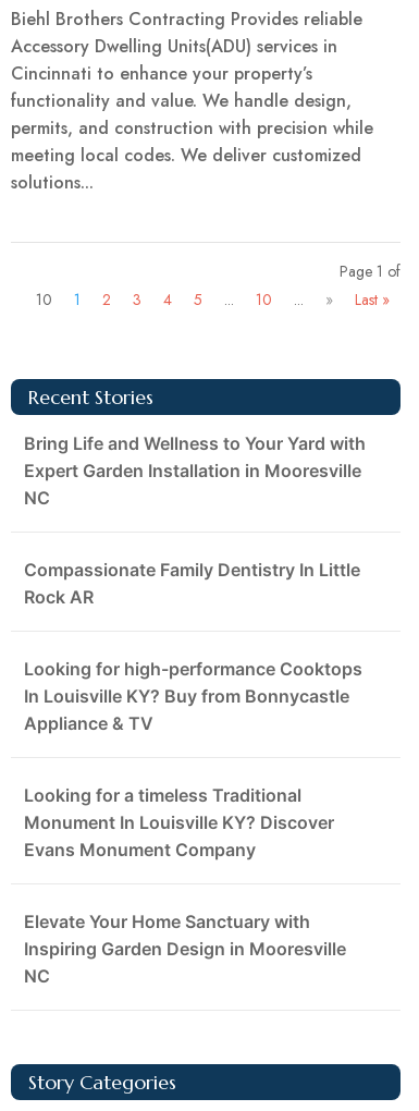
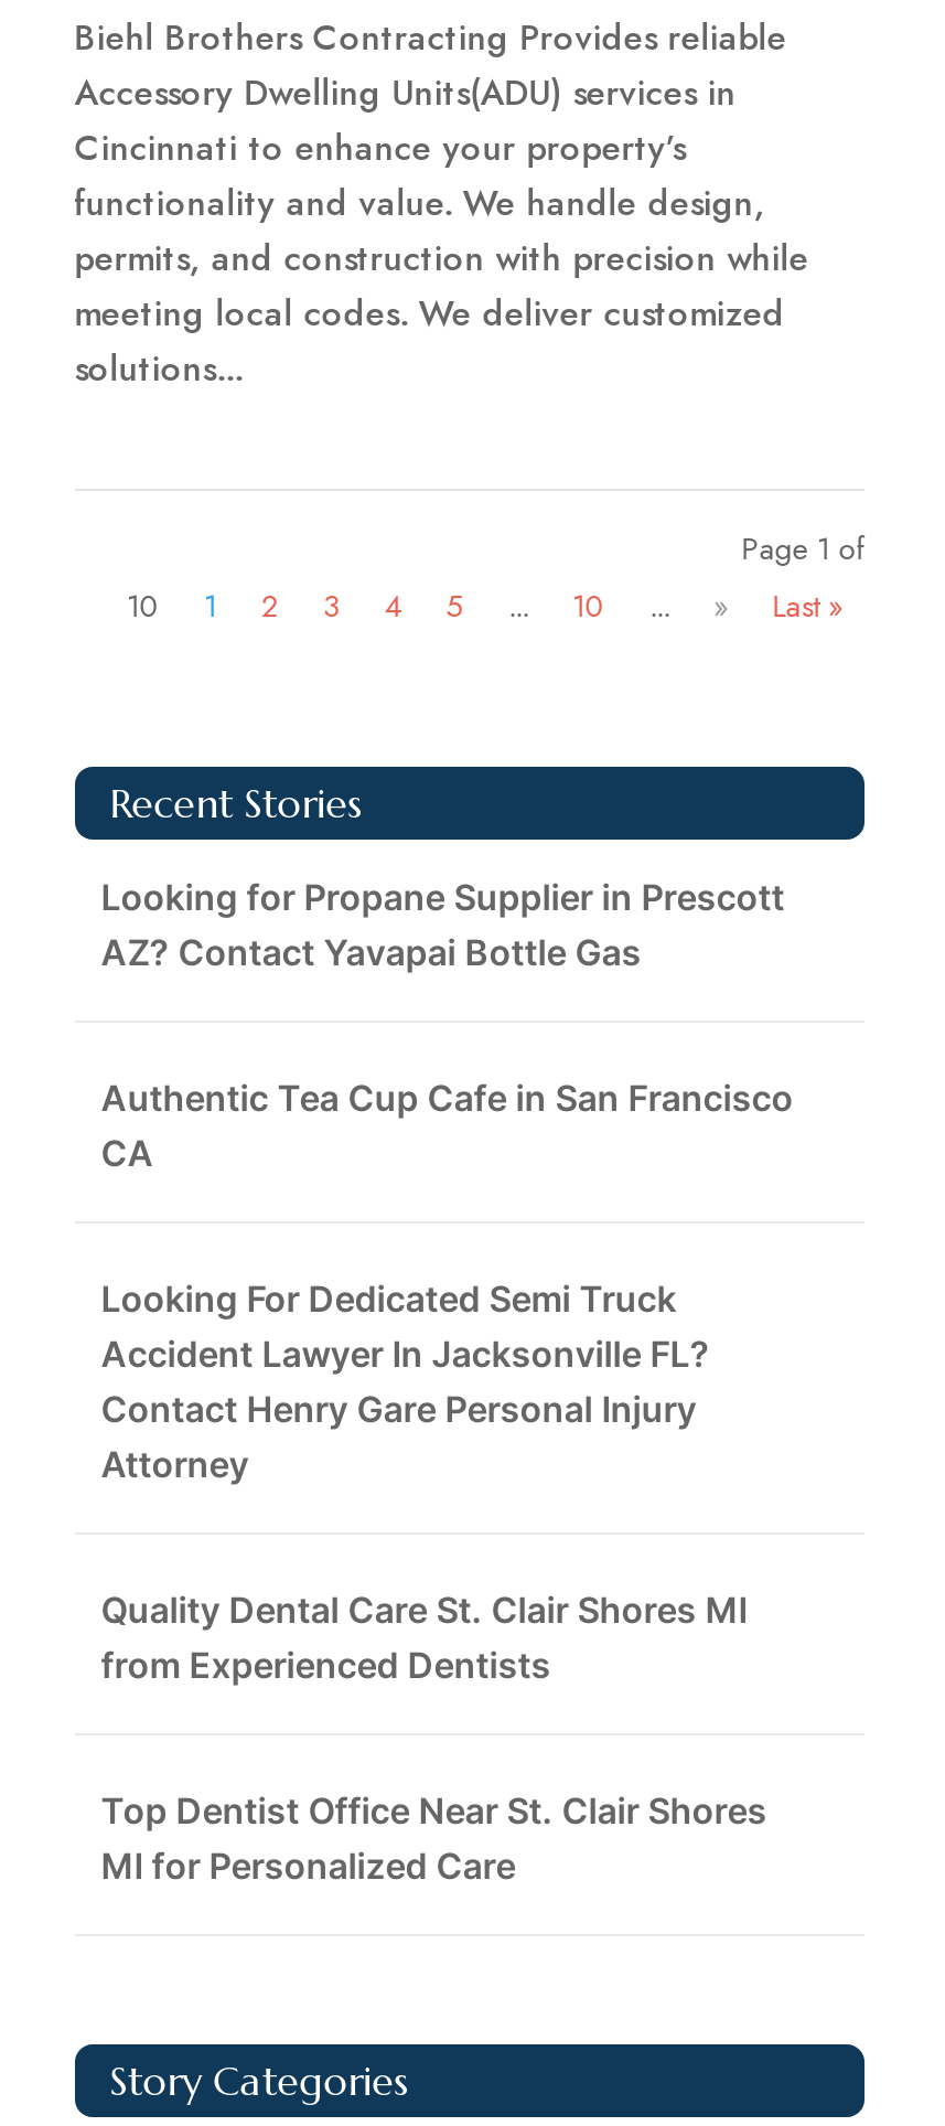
[24,432,365,508] Bring Life and Wellness to Your Yard with | Expert Garden Installation in Mooresville | NC -> [101,874,785,973] Looking for Propane Supplier in Prescott | AZ? Contact Yavapai Bottle Gas
[24,558,360,607] Compassionate Family Dentistry In Little | Rock AR -> [101,1075,793,1174] Authentic Tea Cup Cafe in San Francisco | CA
[24,657,362,734] Looking for high-performance Cooktops | In Louisville KY? Buy from Bonnycastle | Appliance & TV -> [101,1275,710,1485] Looking For Dedicated Semi Truck | Accident Lawyer In Jacksonville FL? | Contact Henry Gare Personal Injury | Attorney
[24,784,334,860] Looking for a timeless Traditional | Monument In Louisville KY? Discover | Evans Monument Company -> [101,1587,747,1686] Quality Dental Care St. Clair Shores MI | from Experienced Dentists
[24,910,346,986] Elevate Your Home Sanctuary with | Inspiring Garden Design in Mooresville | NC -> [101,1787,767,1887] Top Dentist Office Near St. Clair Shores | MI for Personalized Care

